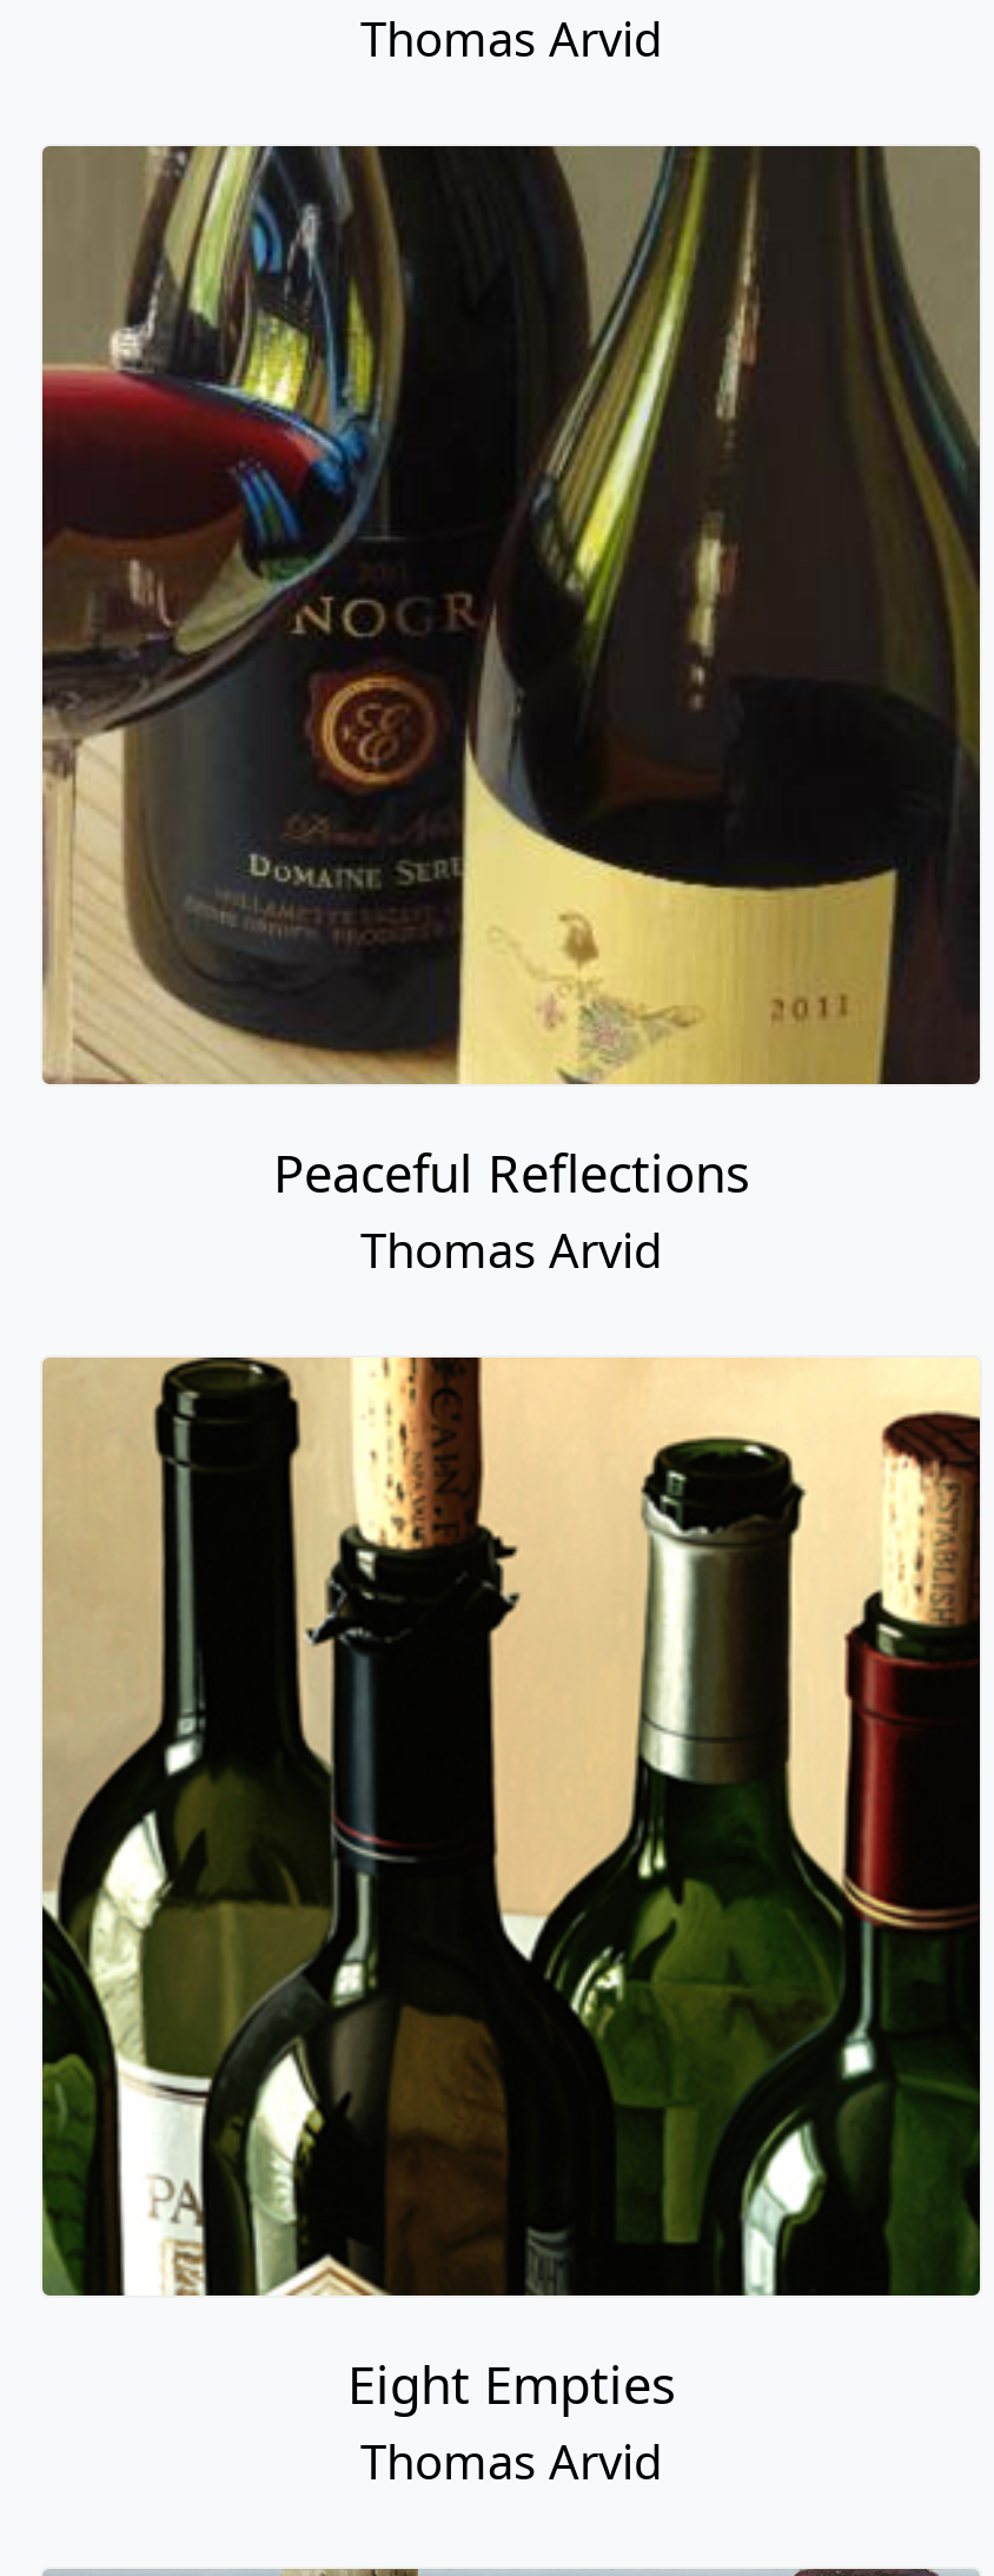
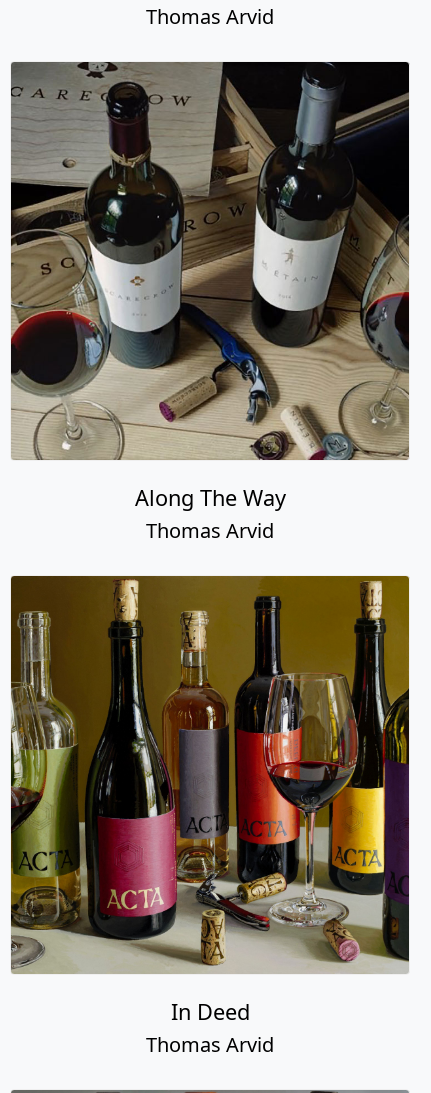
[40,144,982,1207] [image] | Peaceful Reflections -> [10,61,410,512] [image] | Along The Way
[40,1355,982,2419] [image] | Eight Empties -> [10,575,410,1026] [image] | In Deed

